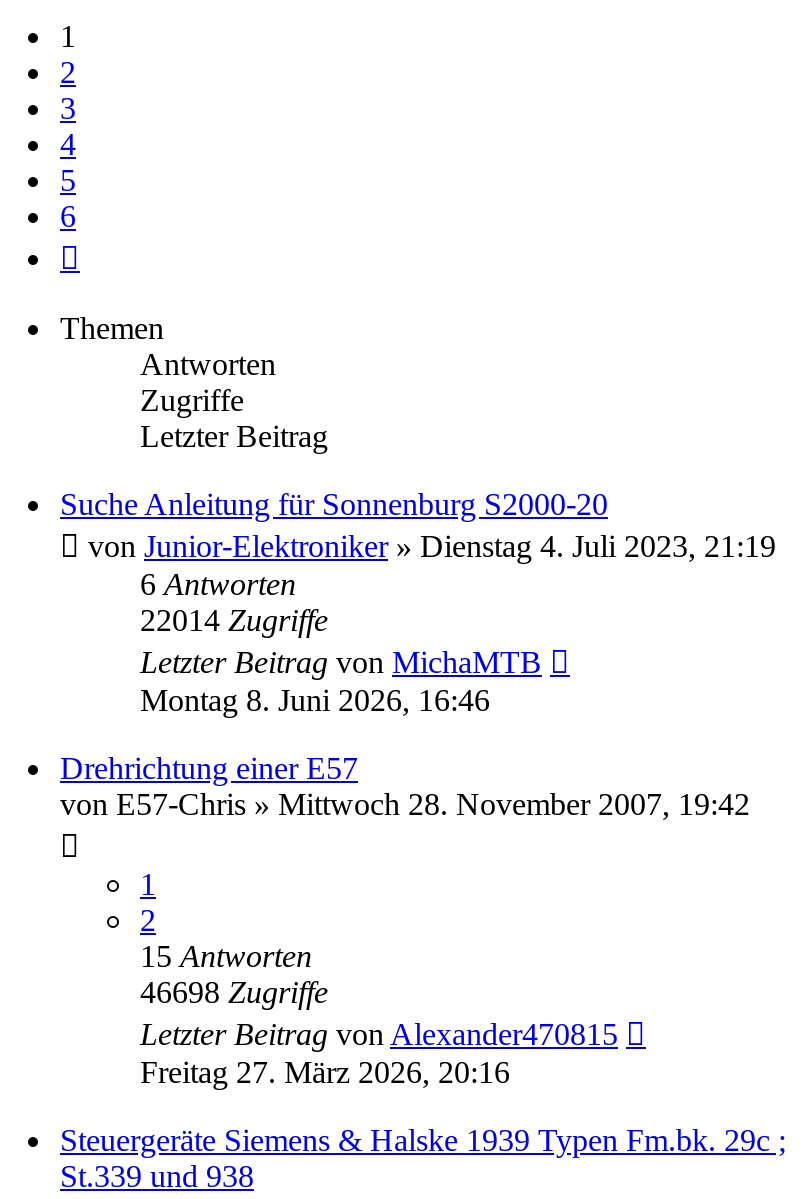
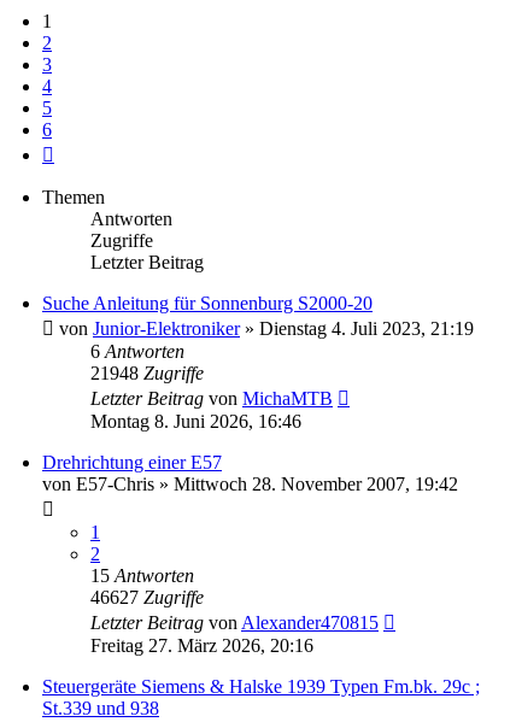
[140,603,328,637] 22014 Zugriffe -> [90,363,204,383] 21948 Zugriffe
[140,975,328,1009] 46698 Zugriffe -> [90,587,204,607] 46627 Zugriffe

